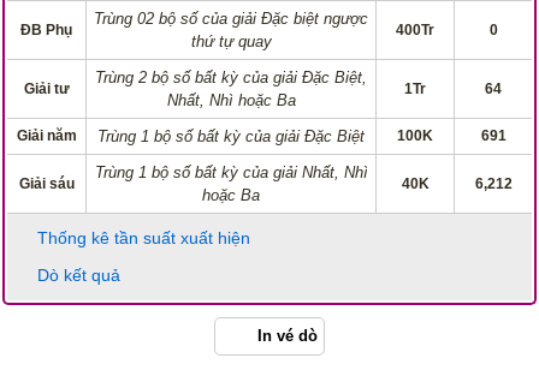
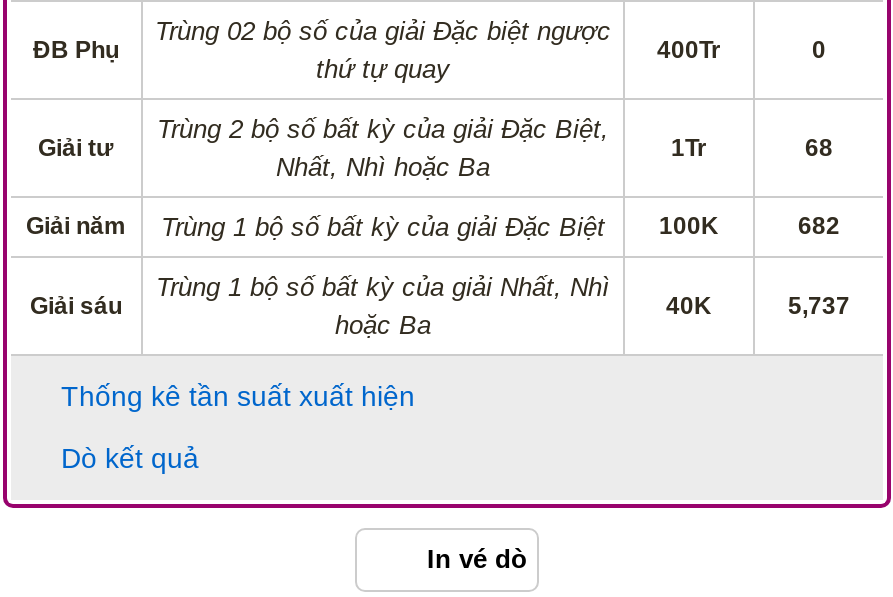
[485,80,502,97] 64 -> [805,133,833,161] 68
[481,127,506,144] 691 -> [798,211,840,239] 682
[475,175,512,192] 6,212 -> [788,291,850,319] 5,737

